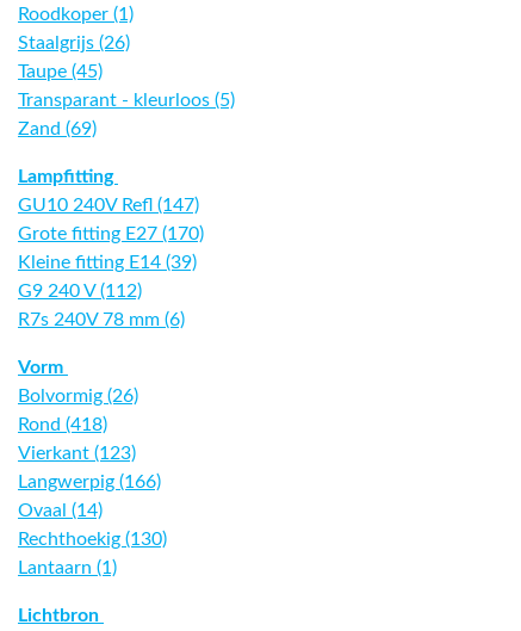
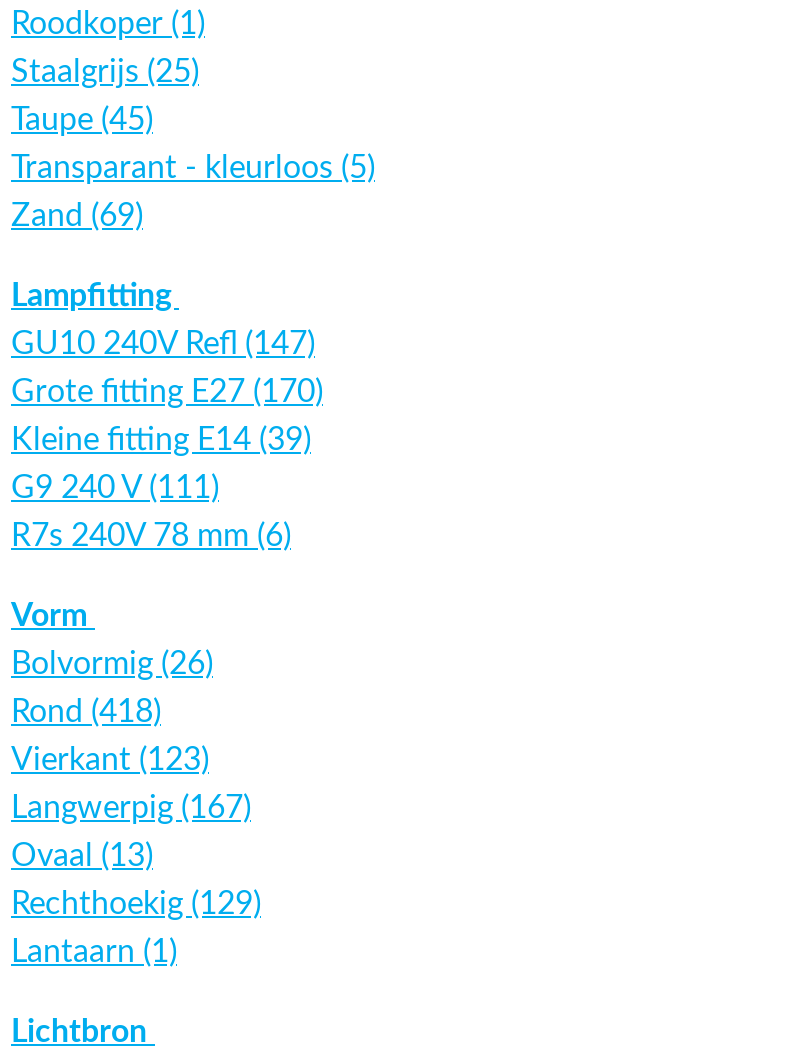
[18,33,130,52] Staalgrijs (26) -> [11,56,199,88] Staalgrijs (25)
[18,282,142,301] G9 240 V (112) -> [11,472,219,504] G9 240 V (111)
[18,472,161,491] Langwerpig (166) -> [11,792,251,824] Langwerpig (167)
[18,501,103,520] Ovaal (14) -> [11,840,153,872] Ovaal (13)
[18,530,167,549] Rechthoekig (130) -> [11,888,261,920] Rechthoekig (129)

